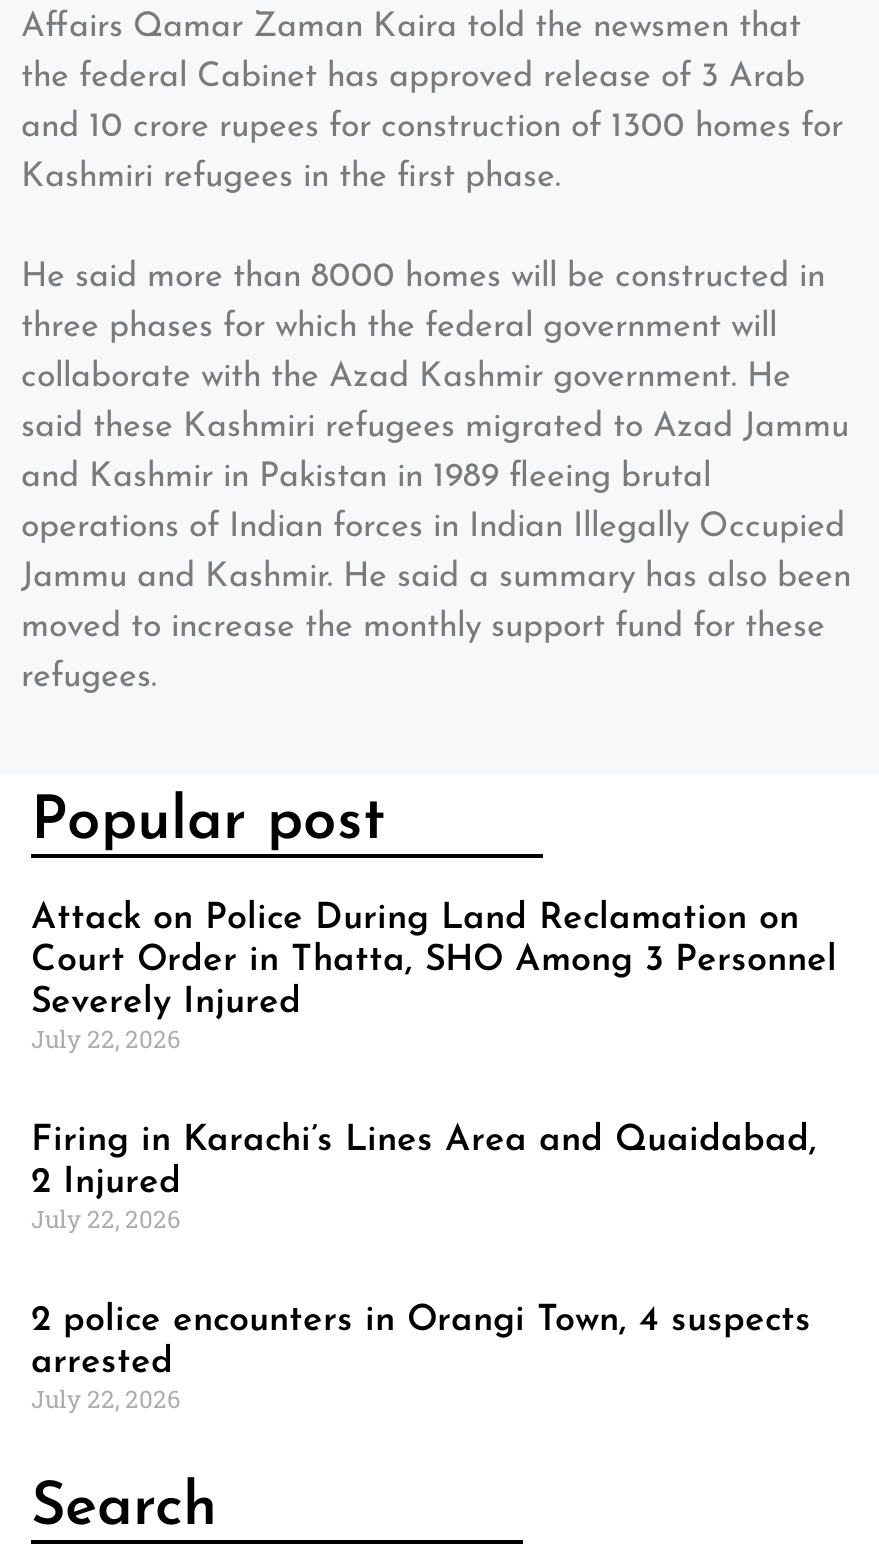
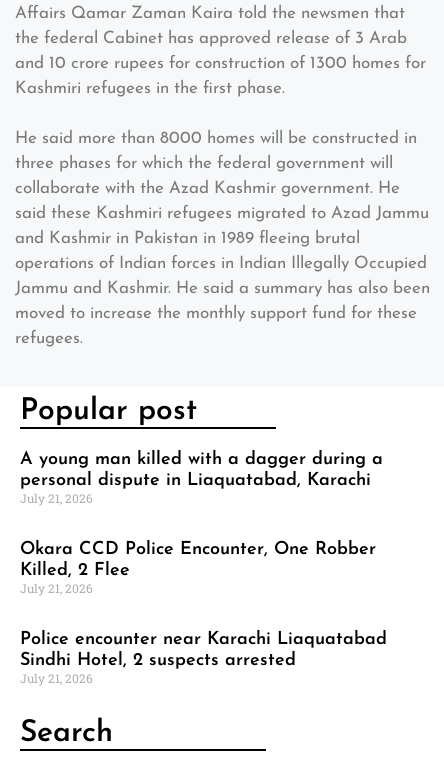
[31,900,837,1054] Attack on Police During Land Reclamation on | Court Order in Thatta, SHO Among 3 Personnel | Severely Injured | July 22, 2026 -> [20,450,383,506] A young man killed with a dagger during a | personal dispute in Liaquatabad, Karachi | July 21, 2026
[31,1122,817,1234] Firing in Karachi’s Lines Area and Quaidabad, | 2 Injured | July 22, 2026 -> [20,540,376,596] Okara CCD Police Encounter, One Robber | Killed, 2 Flee | July 21, 2026
[31,1302,811,1414] 2 police encounters in Orangi Town, 4 suspects | arrested | July 22, 2026 -> [20,630,387,686] Police encounter near Karachi Liaquatabad | Sindhi Hotel, 2 suspects arrested | July 21, 2026

